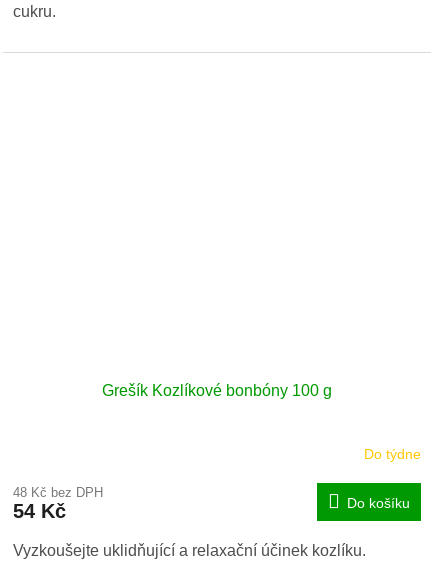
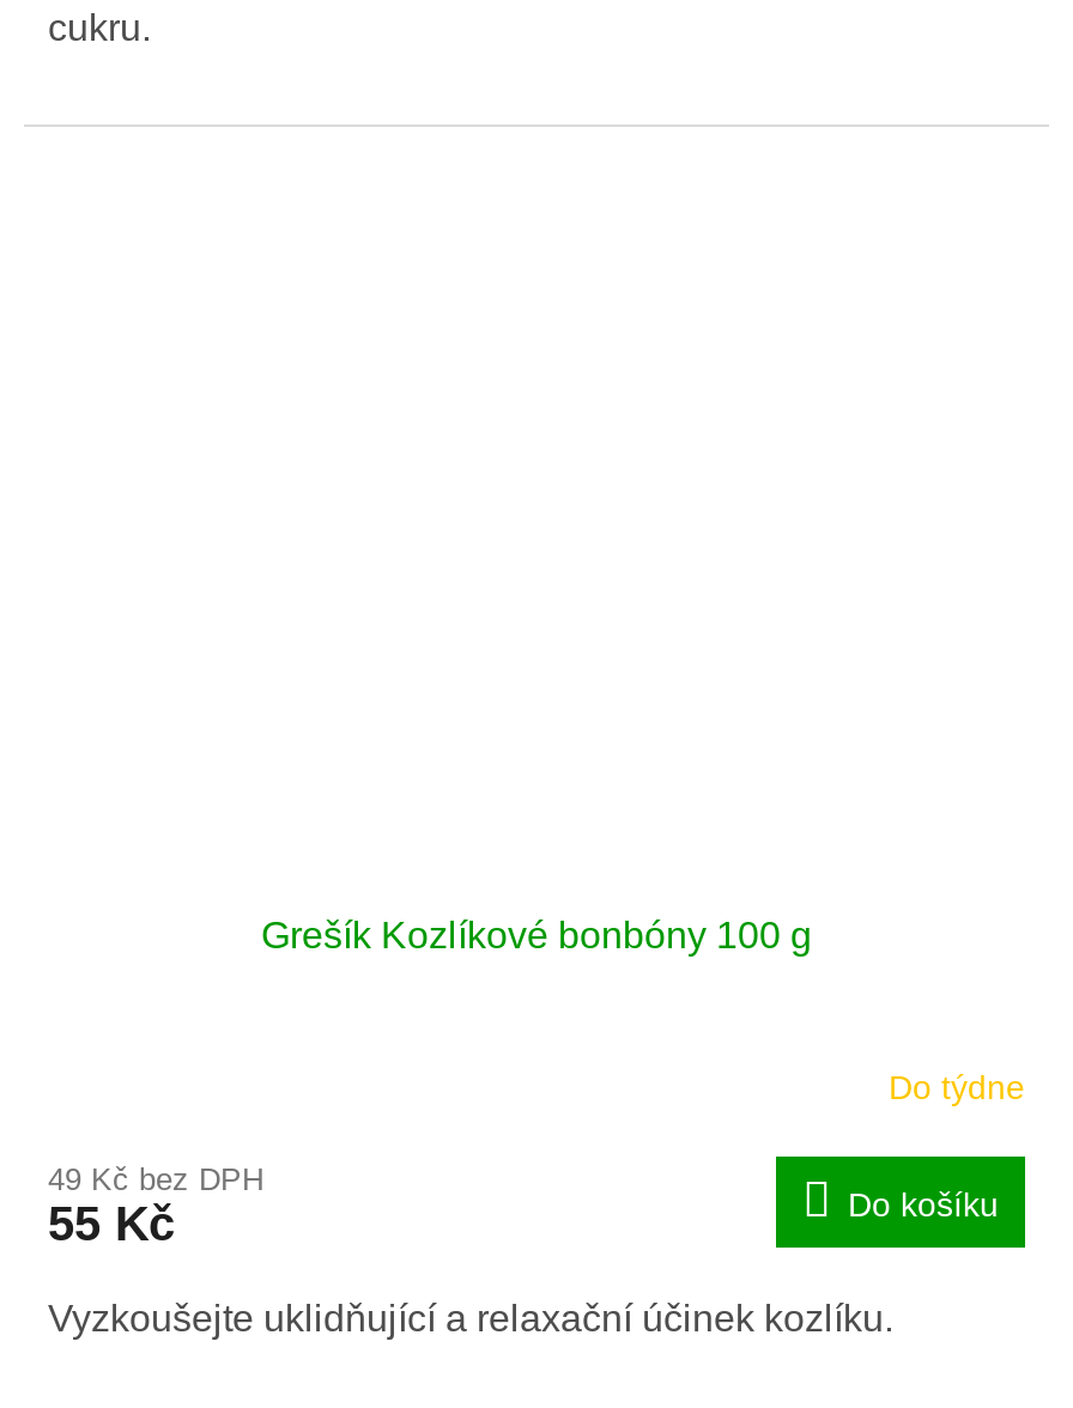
[13,485,103,500] 48 Kč bez DPH -> [48,1162,263,1198] 49 Kč bez DPH
[13,500,66,522] 54 Kč -> [48,1198,175,1250] 55 Kč

